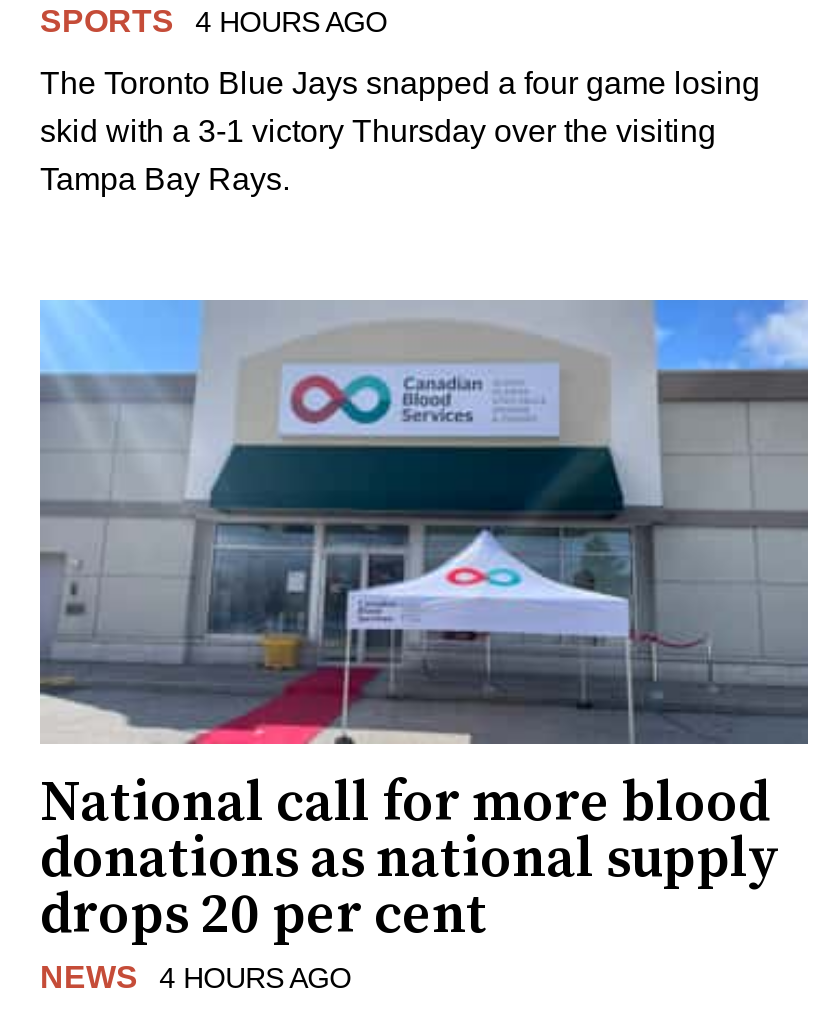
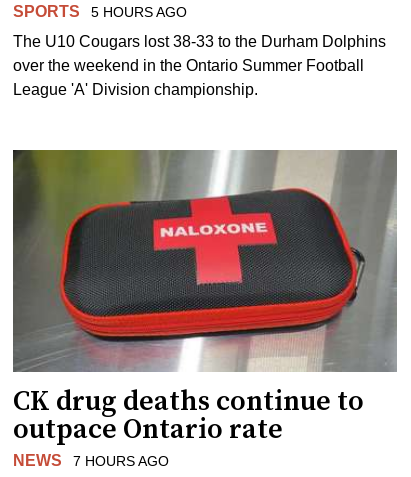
[40,5,387,39] SPORTS 4 HOURS AGO -> [13,3,187,20] SPORTS 5 HOURS AGO
[40,67,760,197] The Toronto Blue Jays snapped a four game losing | skid with a 3-1 victory Thursday over the visiting | Tampa Bay Rays. -> [13,33,386,98] The U10 Cougars lost 38-33 to the Durham Dolphins | over the weekend in the Ontario Summer Football | League 'A' Division championship.
[38,298,808,950] [image] | National call for more blood | donations as national supply | drops 20 per cent -> [12,149,398,447] [image] | CK drug deaths continue to | outpace Ontario rate
[40,960,351,994] NEWS 4 HOURS AGO -> [13,452,169,469] NEWS 7 HOURS AGO

